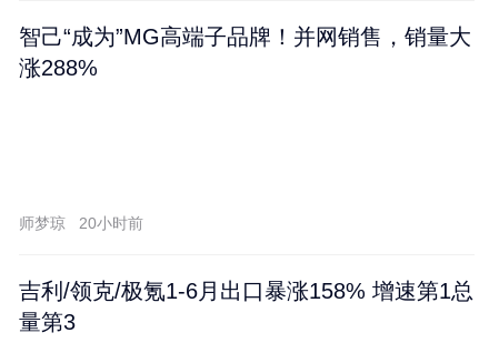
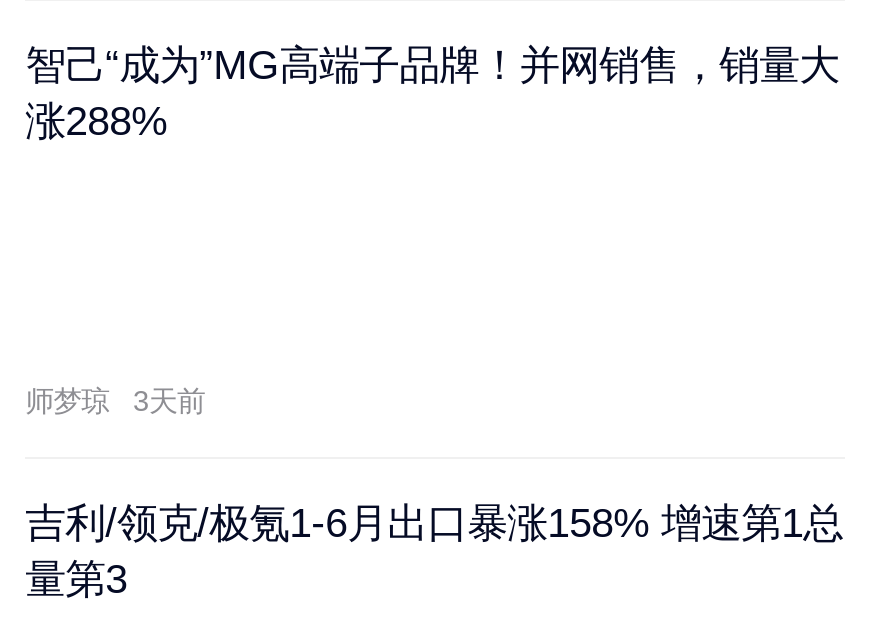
[19,214,143,232] 师梦琼 20小时前 -> [25,385,205,417] 师梦琼 3天前

